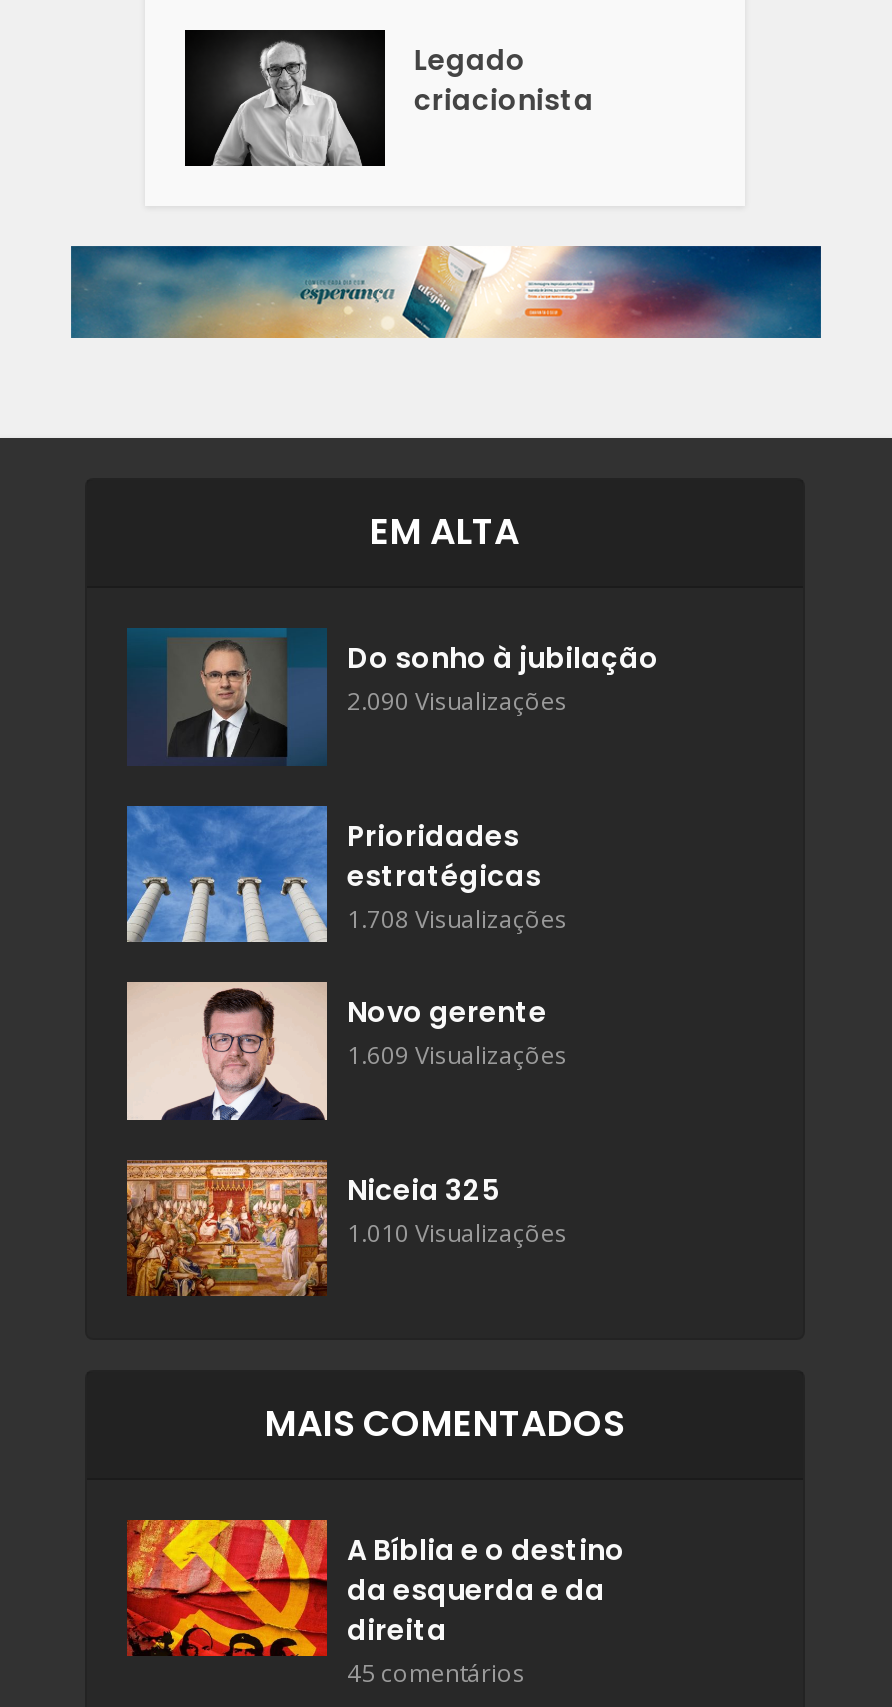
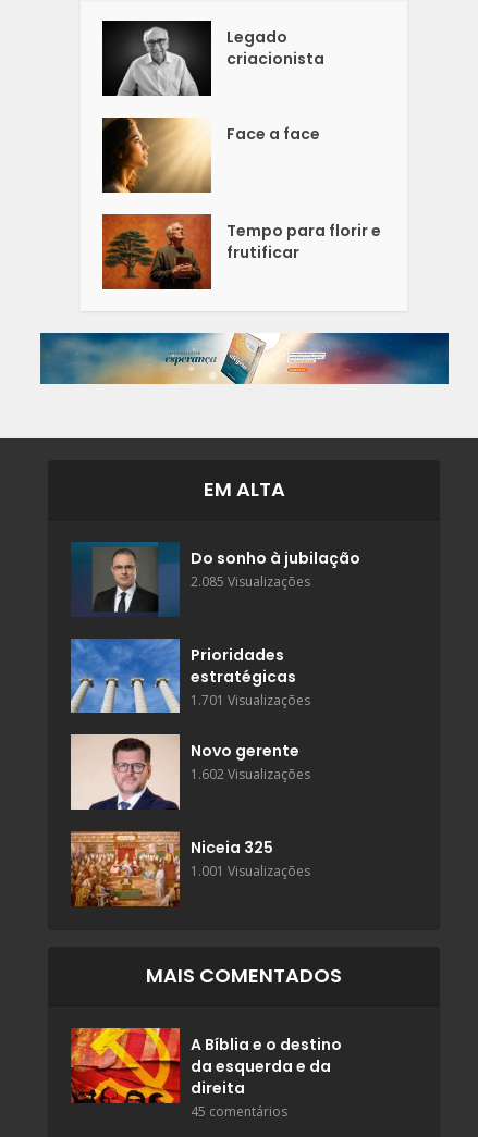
none -> [101,116,321,194] [image] | Face a face
none -> [101,213,382,291] [image] | Tempo para florir e | frutificar
[347,684,567,718] 2.090 Visualizações -> [191,572,310,590] 2.085 Visualizações
[347,901,567,935] 1.708 Visualizações -> [191,690,310,709] 1.701 Visualizações
[347,1038,567,1072] 1.609 Visualizações -> [191,765,310,784] 1.602 Visualizações
[347,1215,567,1249] 1.010 Visualizações -> [191,862,310,881] 1.001 Visualizações

